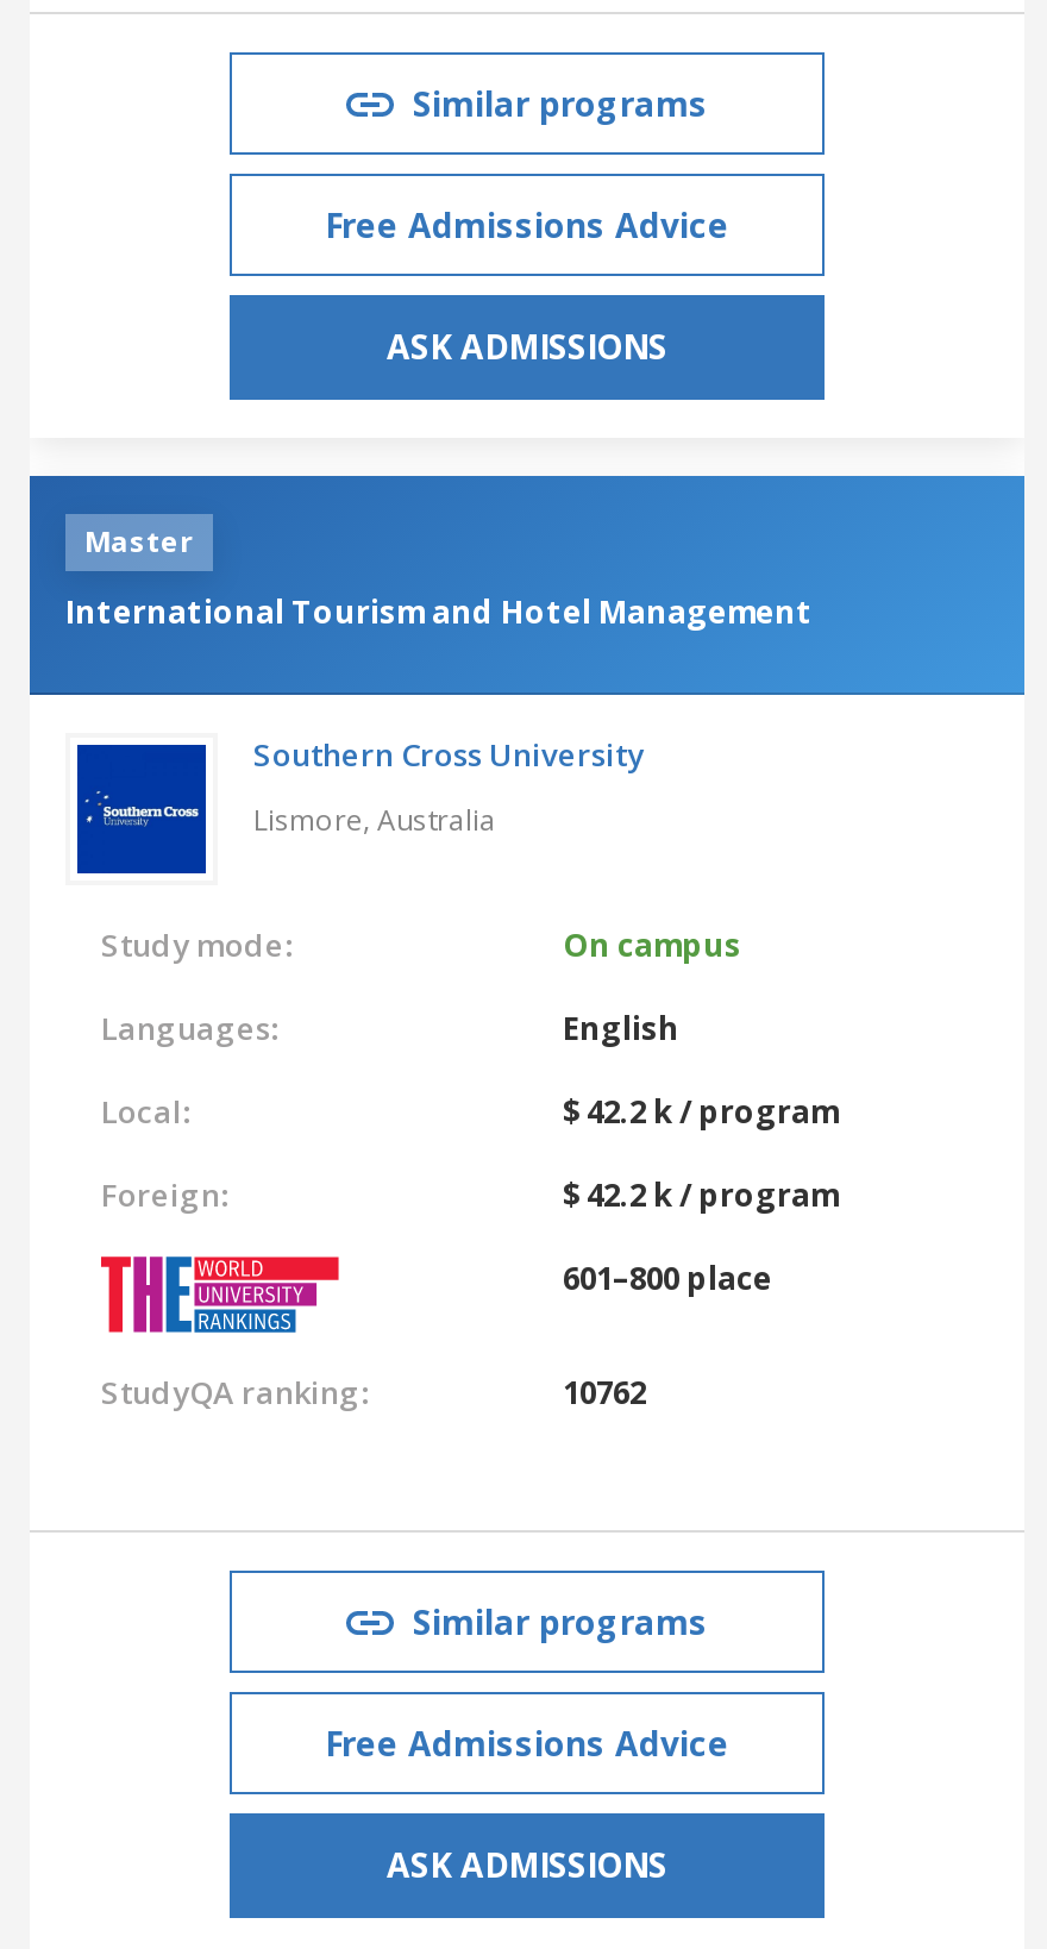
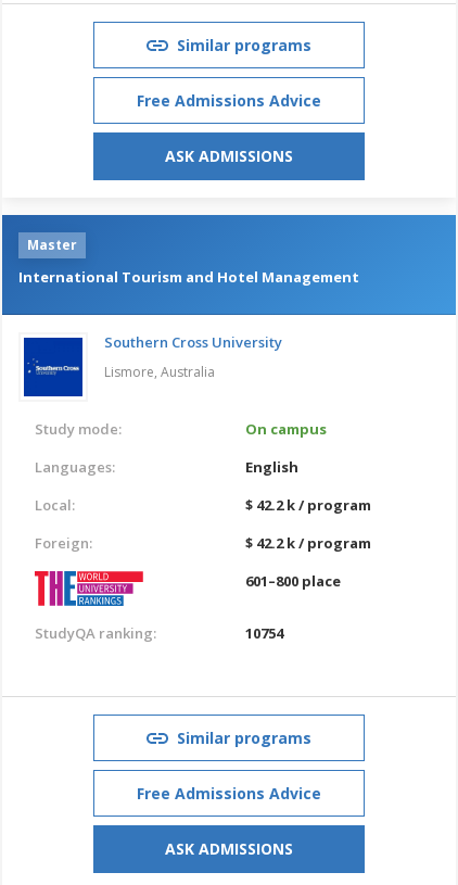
[563,1370,646,1413] 10762 -> [245,623,283,643] 10754

